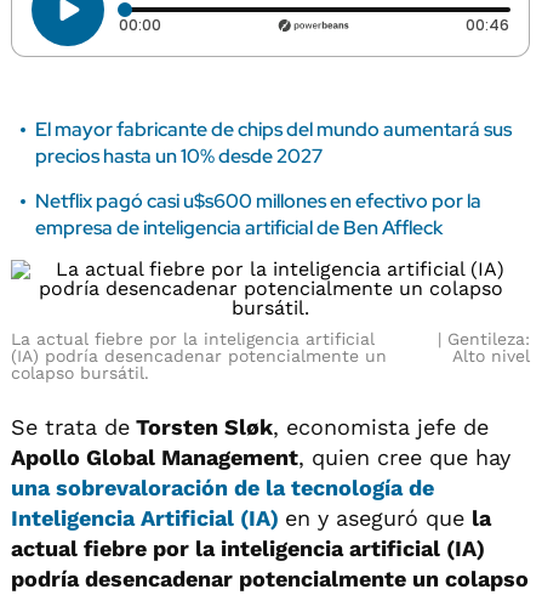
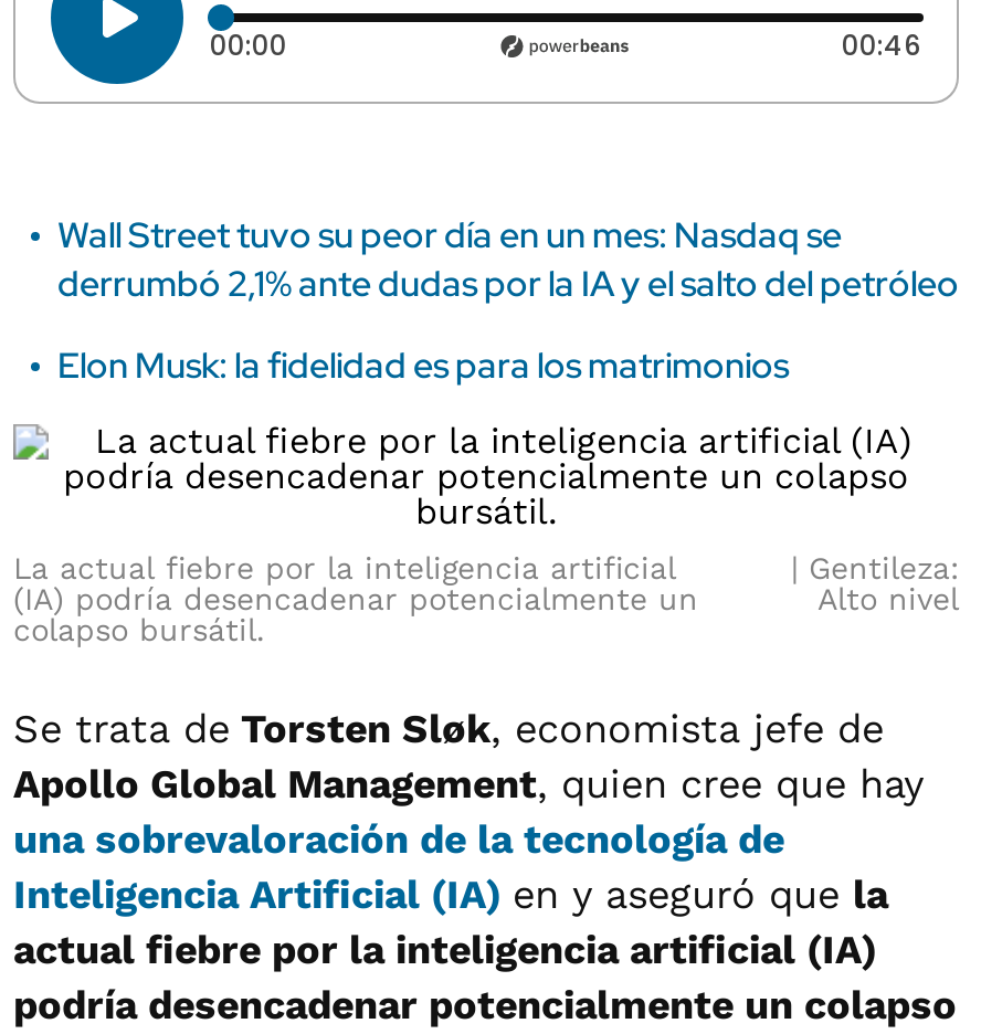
[35,117,512,169] El mayor fabricante de chips del mundo aumentará sus | precios hasta un 10% desde 2027 -> [57,212,959,307] Wall Street tuvo su peor día en un mes: Nasdaq se | derrumbó 2,1% ante dudas por la IA y el salto del petróleo
[35,188,481,240] Netflix pagó casi u$s600 millones en efectivo por la | empresa de inteligencia artificial de Ben Affleck -> [57,342,789,389] Elon Musk: la fidelidad es para los matrimonios

